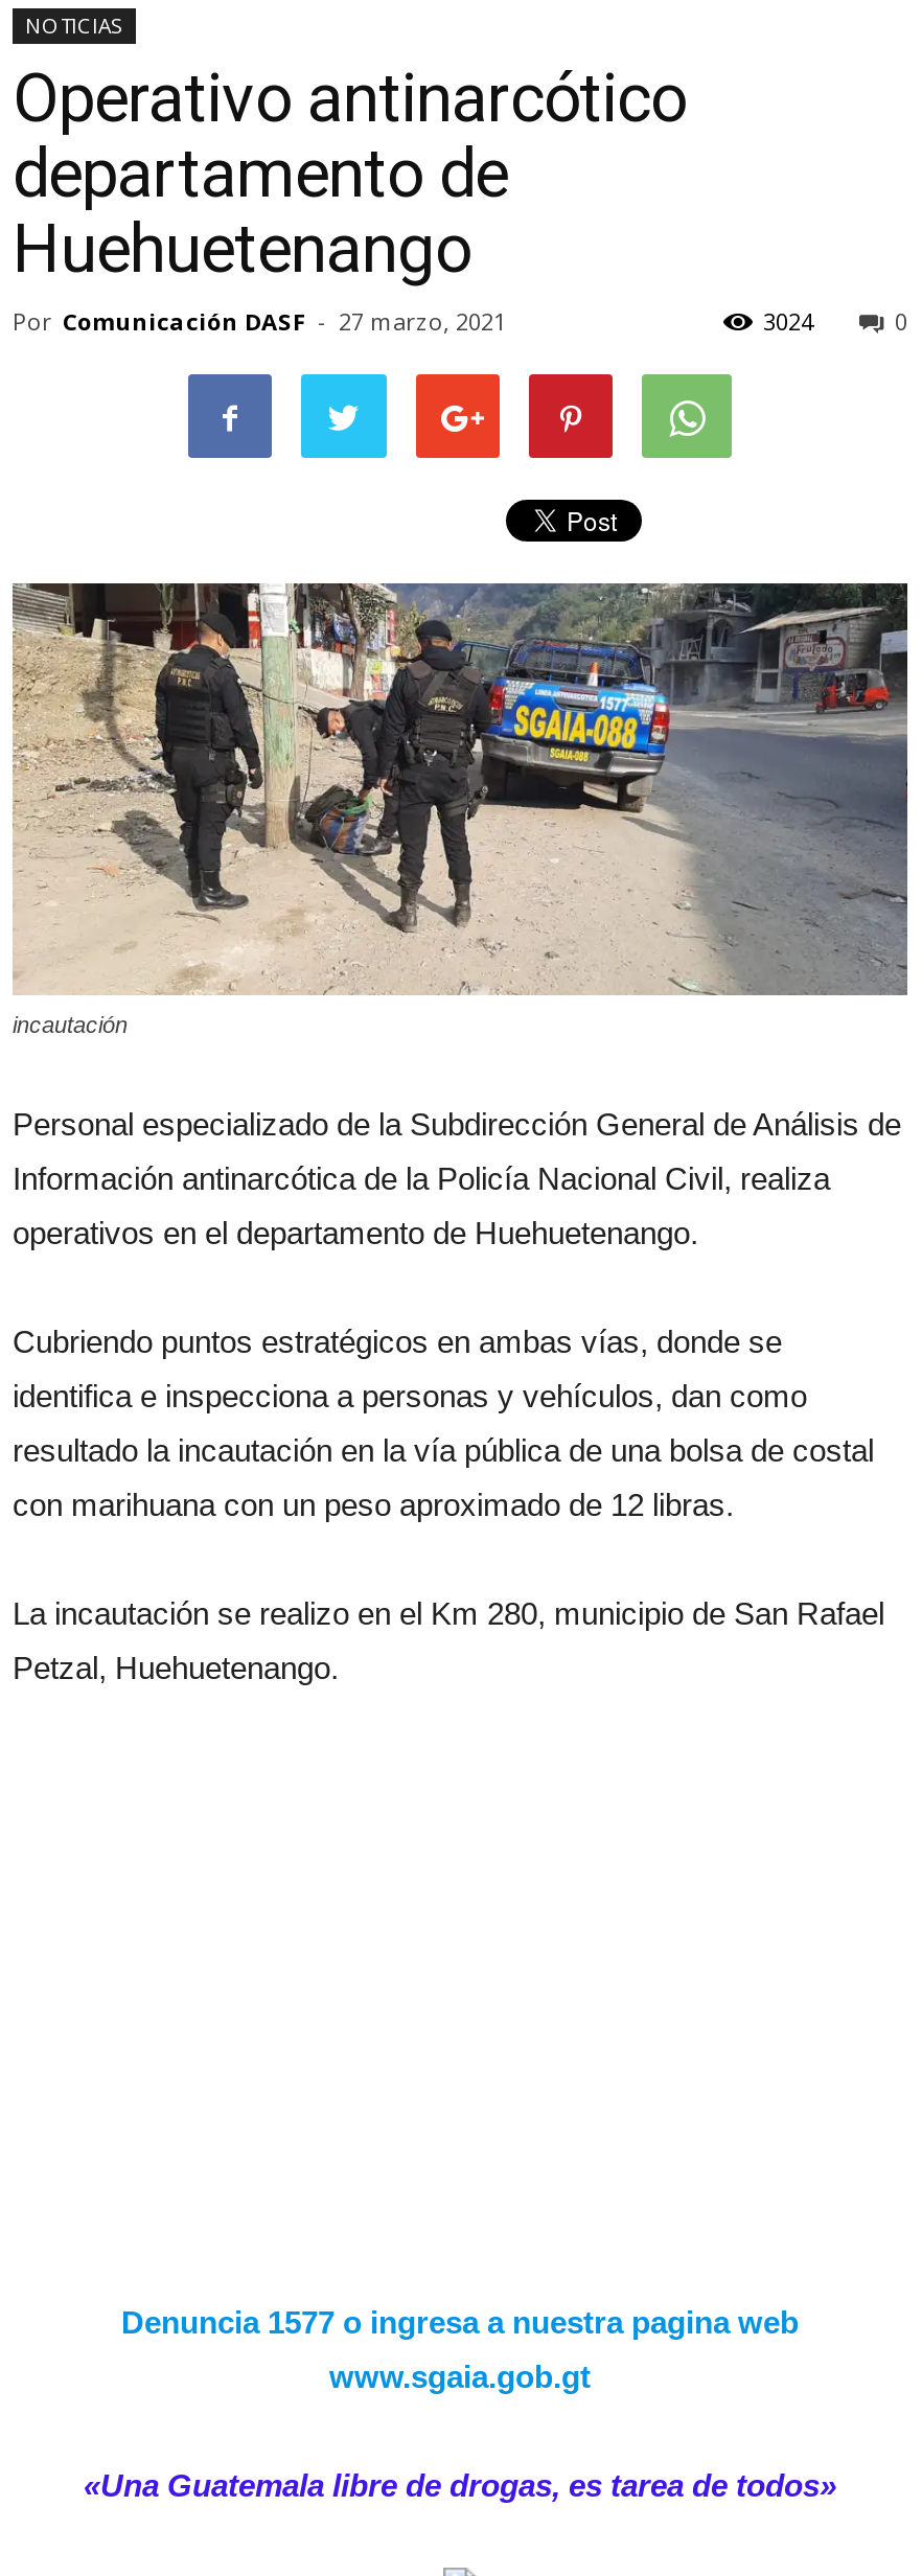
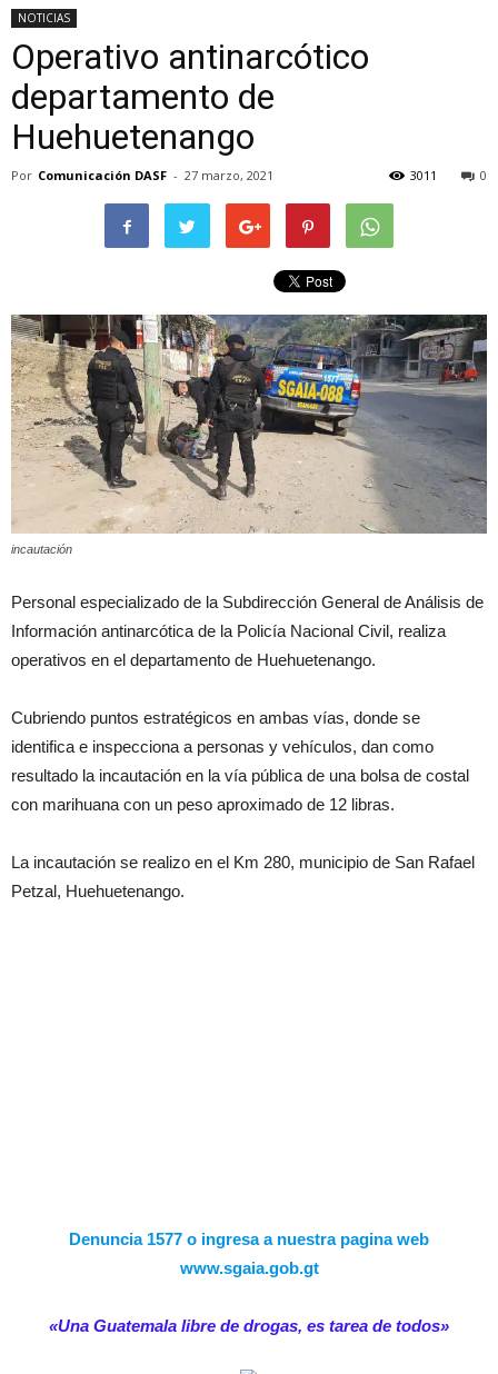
[763,305,813,337] 3024 -> [410,167,437,183] 3011

